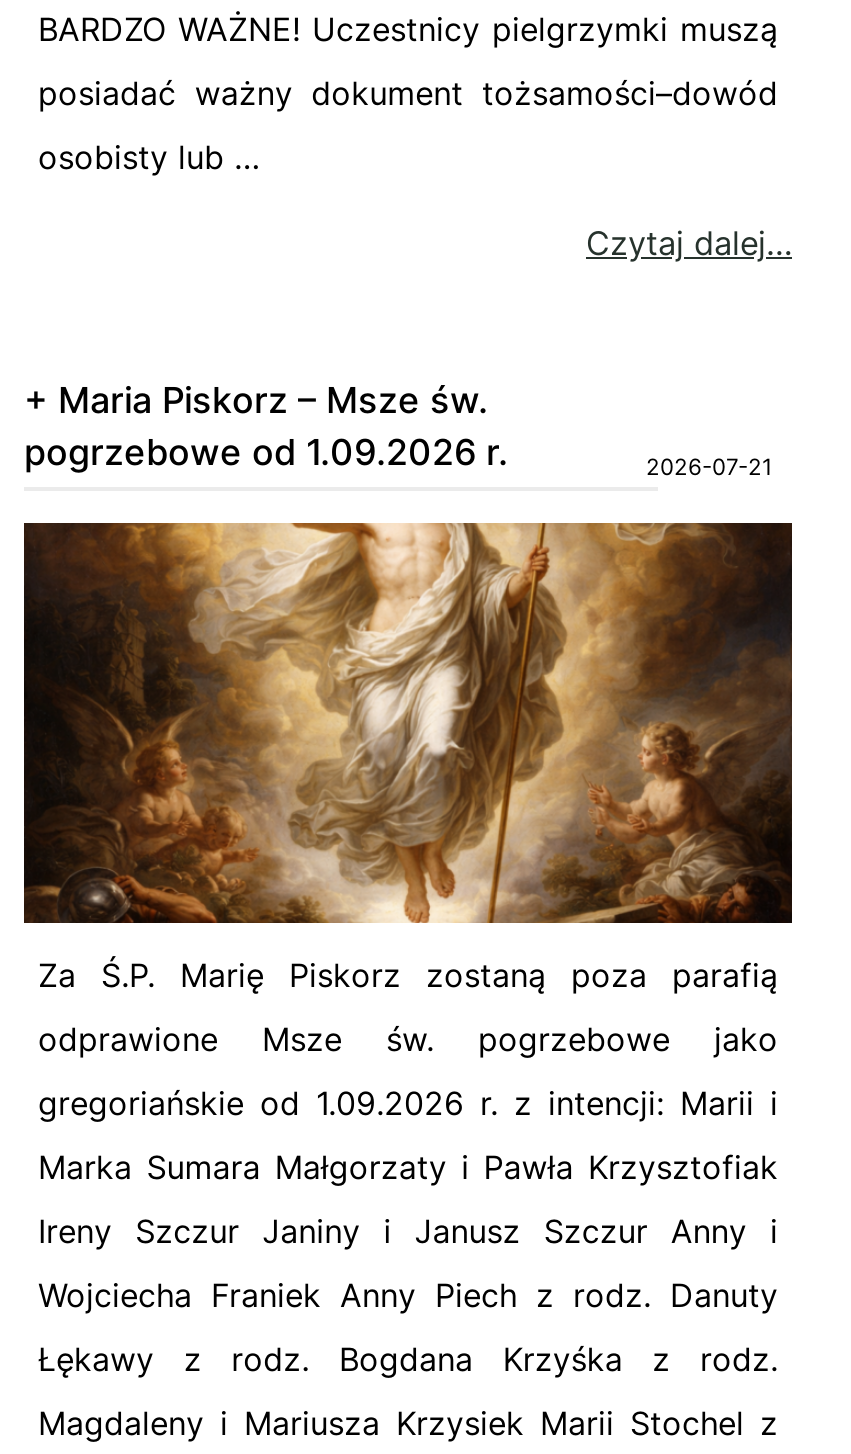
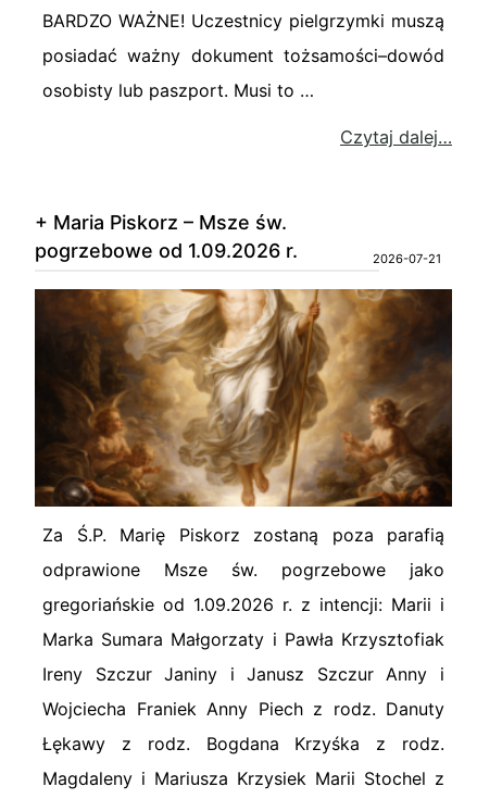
[38,137,260,177] osobisty lub … -> [42,79,314,101] osobisty lub paszport. Musi to …

